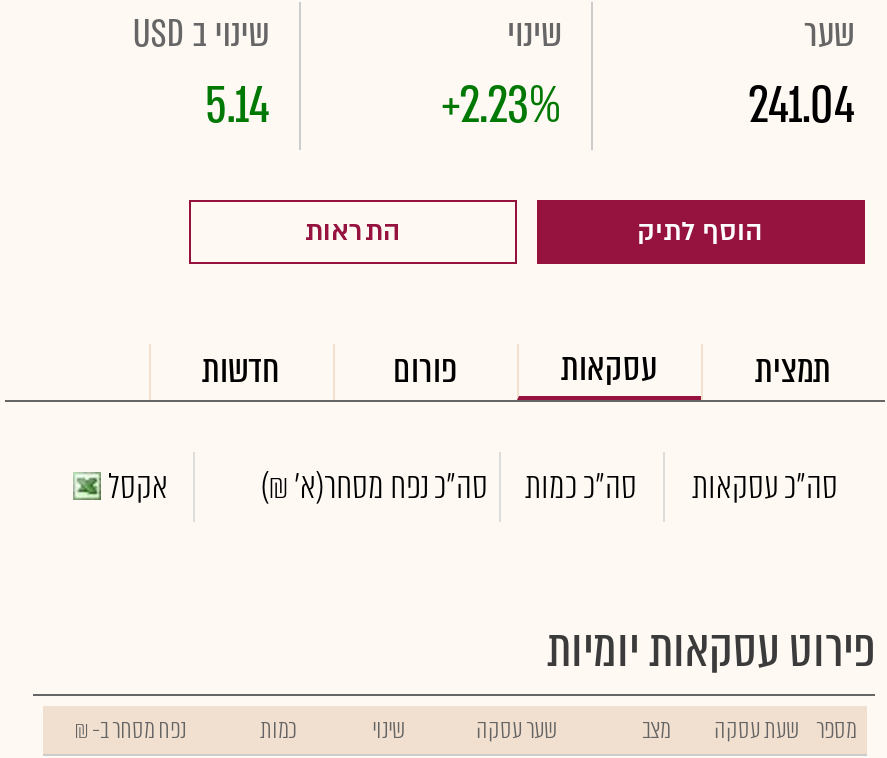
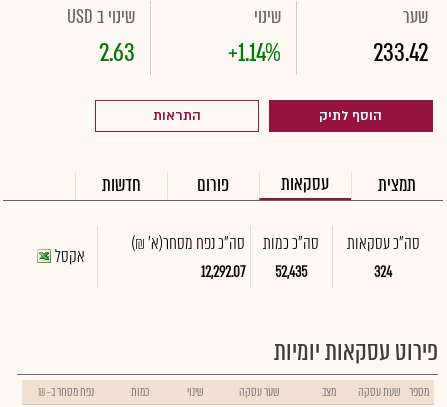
[205,70,269,142] 5.14 -> [99,35,135,71] 2.63
[441,70,561,142] +2.23% -> [228,35,281,71] +1.14%
[748,70,854,142] 241.04 -> [372,35,427,71] 233.42
none -> [201,261,245,283] 12,292.07
none -> [275,261,307,283] 52,435
none -> [374,261,392,283] 324

